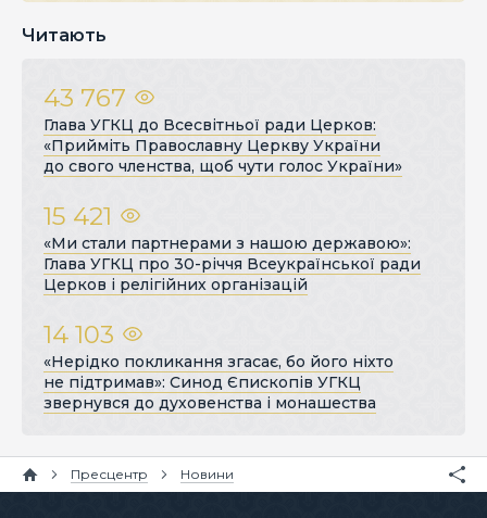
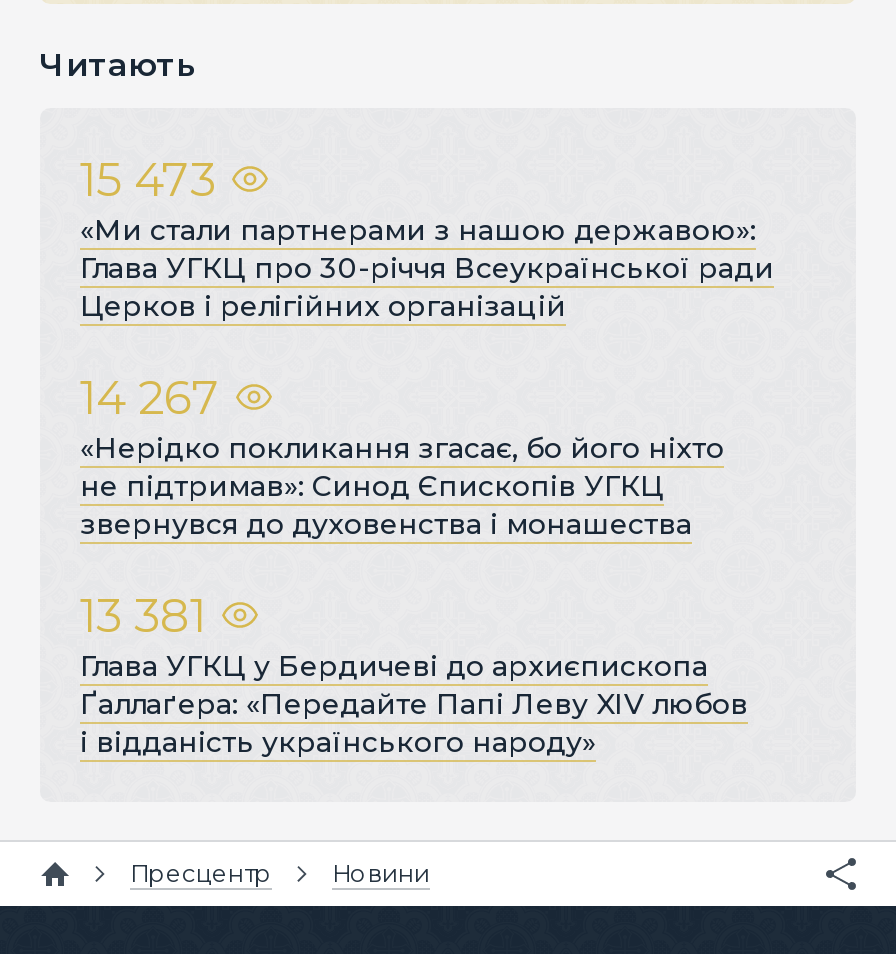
[43,83,402,232] 43 767 | Глава УГКЦ до Всесвітньої ради Церков: | «Прийміть Православну Церкву України | до свого членства, щоб чути голос України» | 15 421 -> [80,153,216,209] 15 473
moved [43,234,421,295] -> [80,213,774,325]: «Ми стали партнерами з нашою державою»: | Глава УГКЦ про 30-річчя Всеукраїнської ради | Церков і релігійних організацій
[43,320,114,350] 14 103 -> [80,371,220,427] 14 267
moved [43,352,394,413] -> [80,431,724,543]: «Нерідко покликання згасає, бо його ніхто | не підтримав»: Синод Єпископів УГКЦ | звернувся до духовенства і монашества
none -> [80,589,748,761] 13 381 | Глава УГКЦ у Бердичеві до архиєпископа | Ґаллаґера: «Передайте Папі Леву XIV любов | і відданість українського народу»

